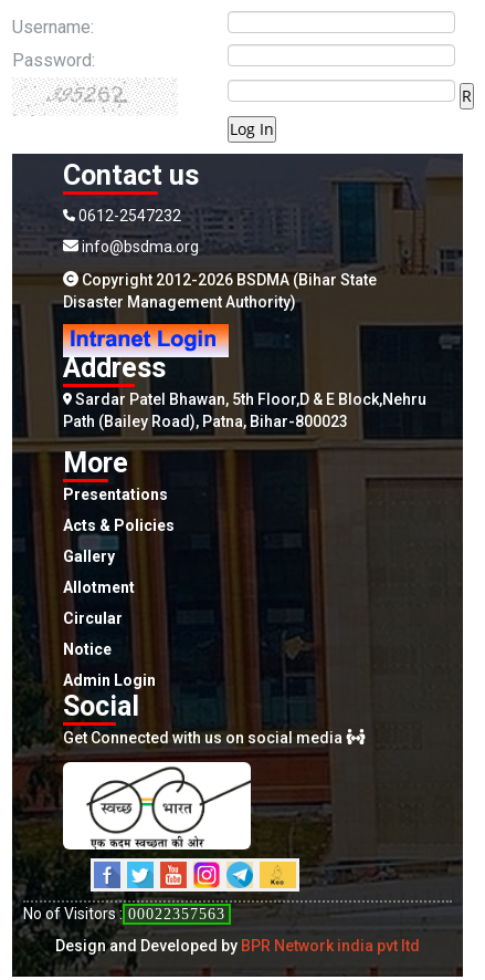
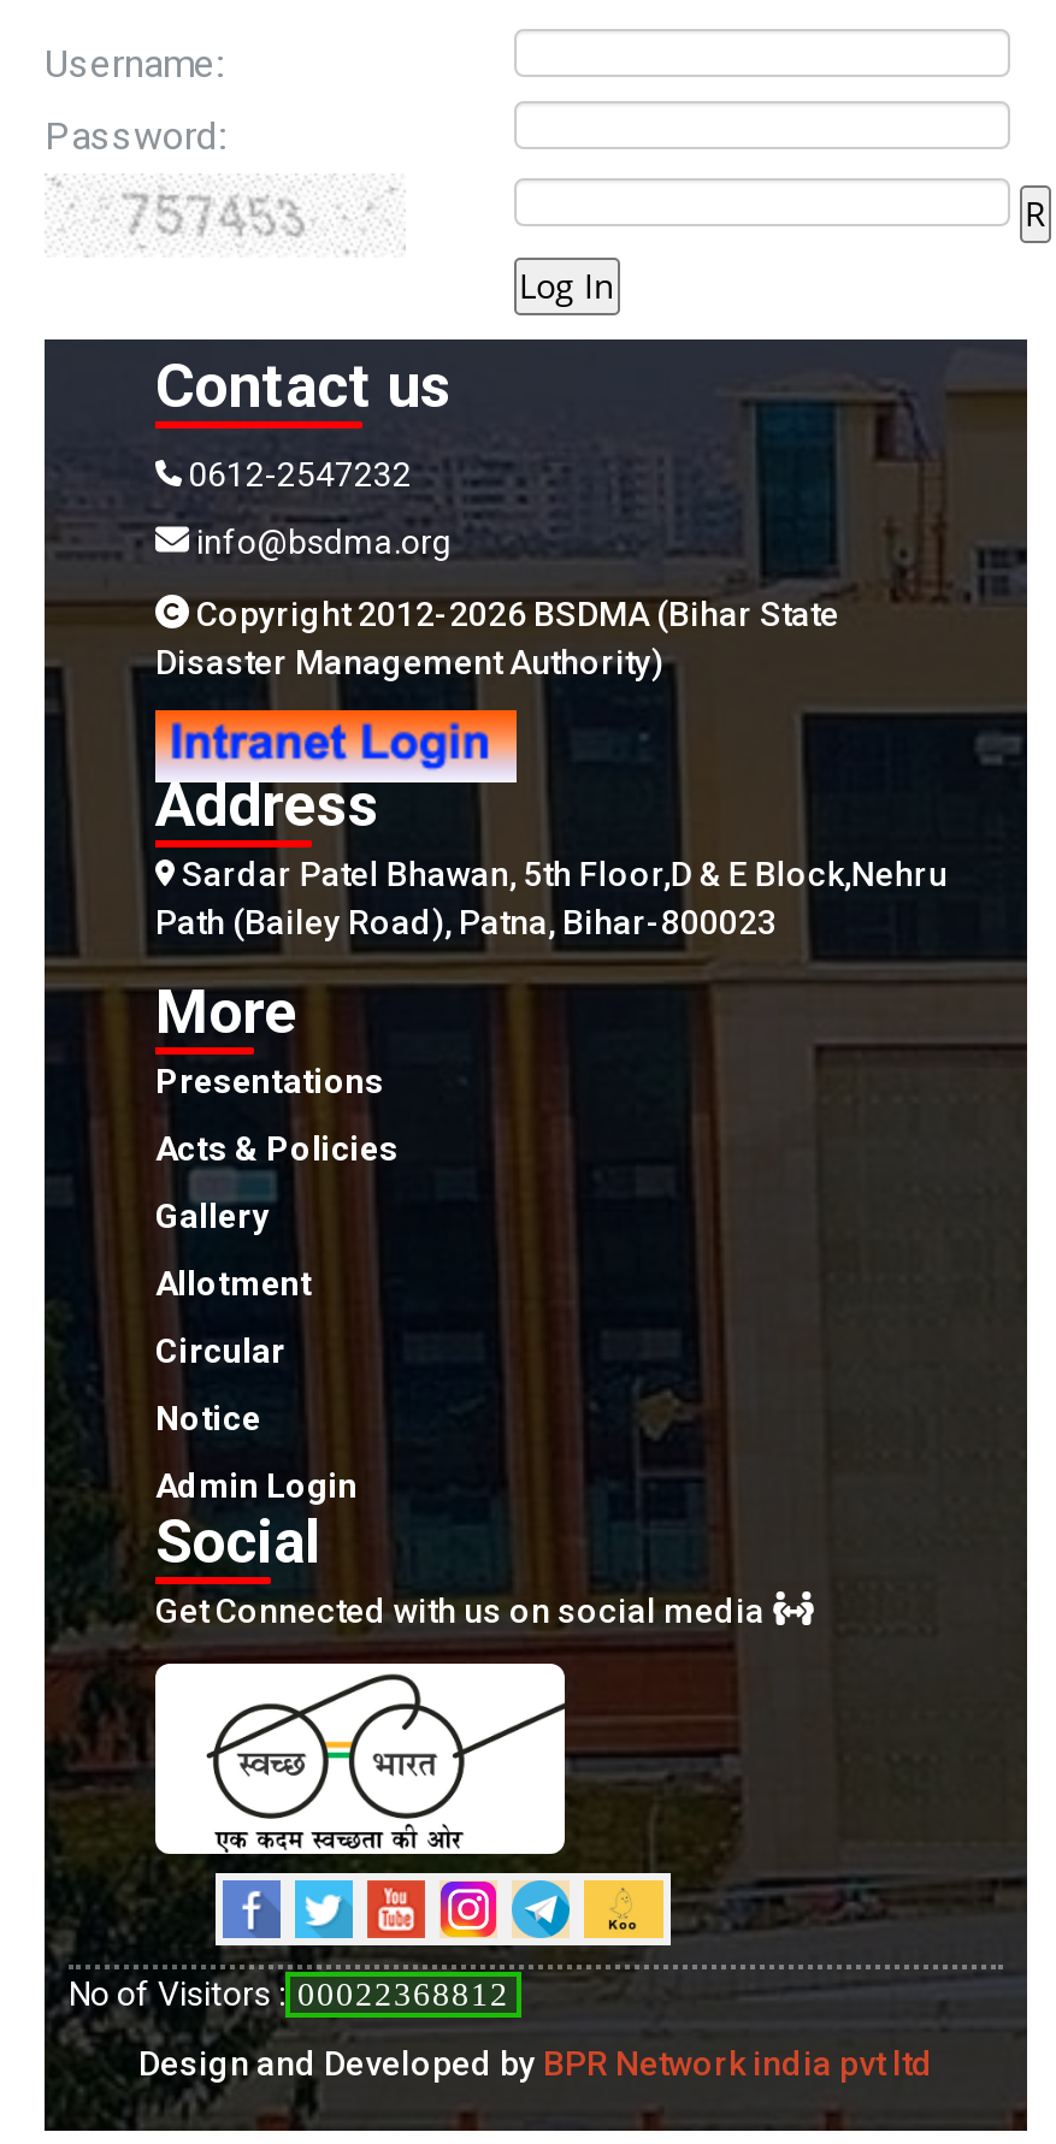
[23,904,225,922] No of Visitors : 00022357563 -> [69,1973,509,2012] No of Visitors : 00022368812

